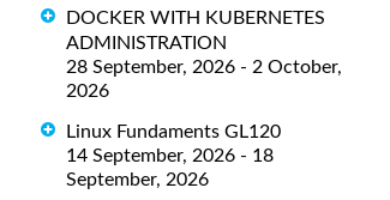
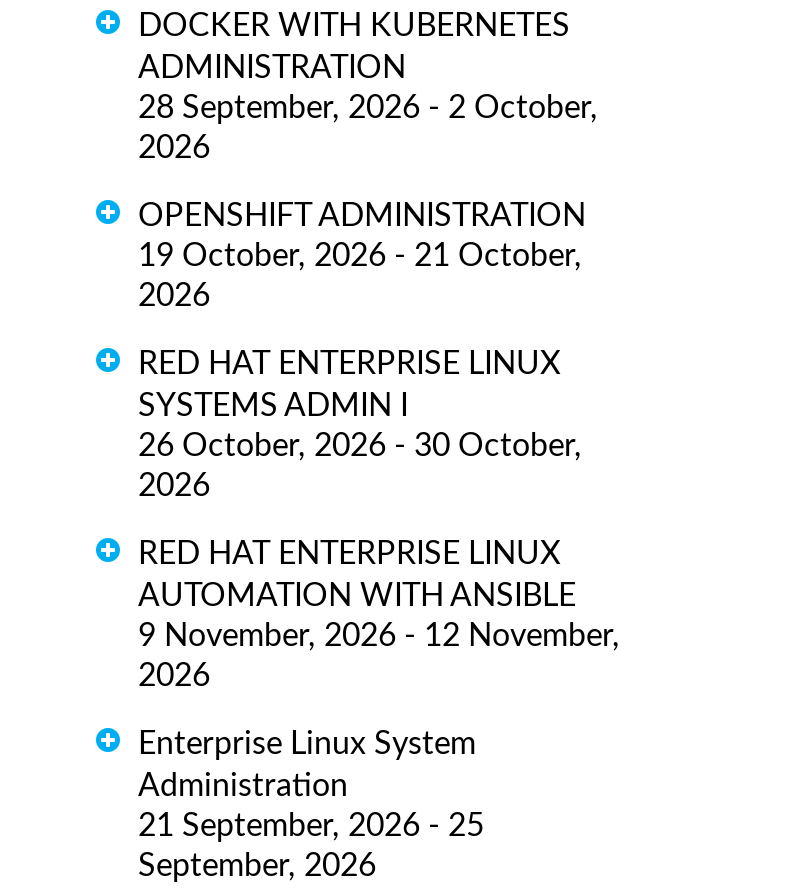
[66,122,281,165] Linux Fundaments GL120 | 14 September, 2026 - 18 -> [138,200,620,841] OPENSHIFT ADMINISTRATION | 19 October, 2026 - 21 October, | 2026 | RED HAT ENTERPRISE LINUX | SYSTEMS ADMIN I | 26 October, 2026 - 30 October, | 2026 | RED HAT ENTERPRISE LINUX | AUTOMATION WITH ANSIBLE | 9 November, 2026 - 12 November, | 2026 | Enterprise Linux System | Administration | 21 September, 2026 - 25

